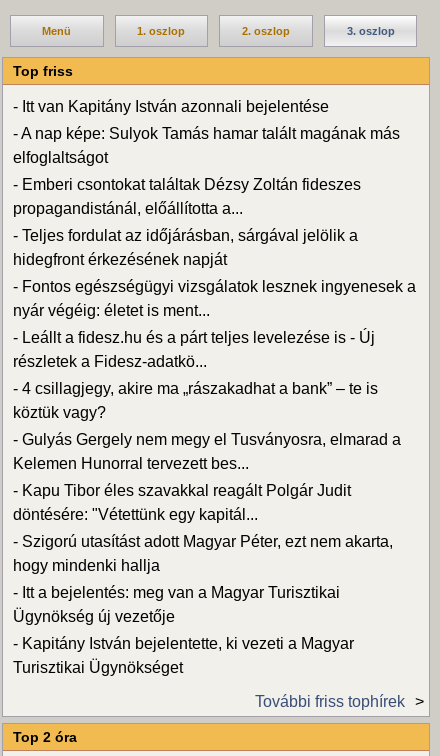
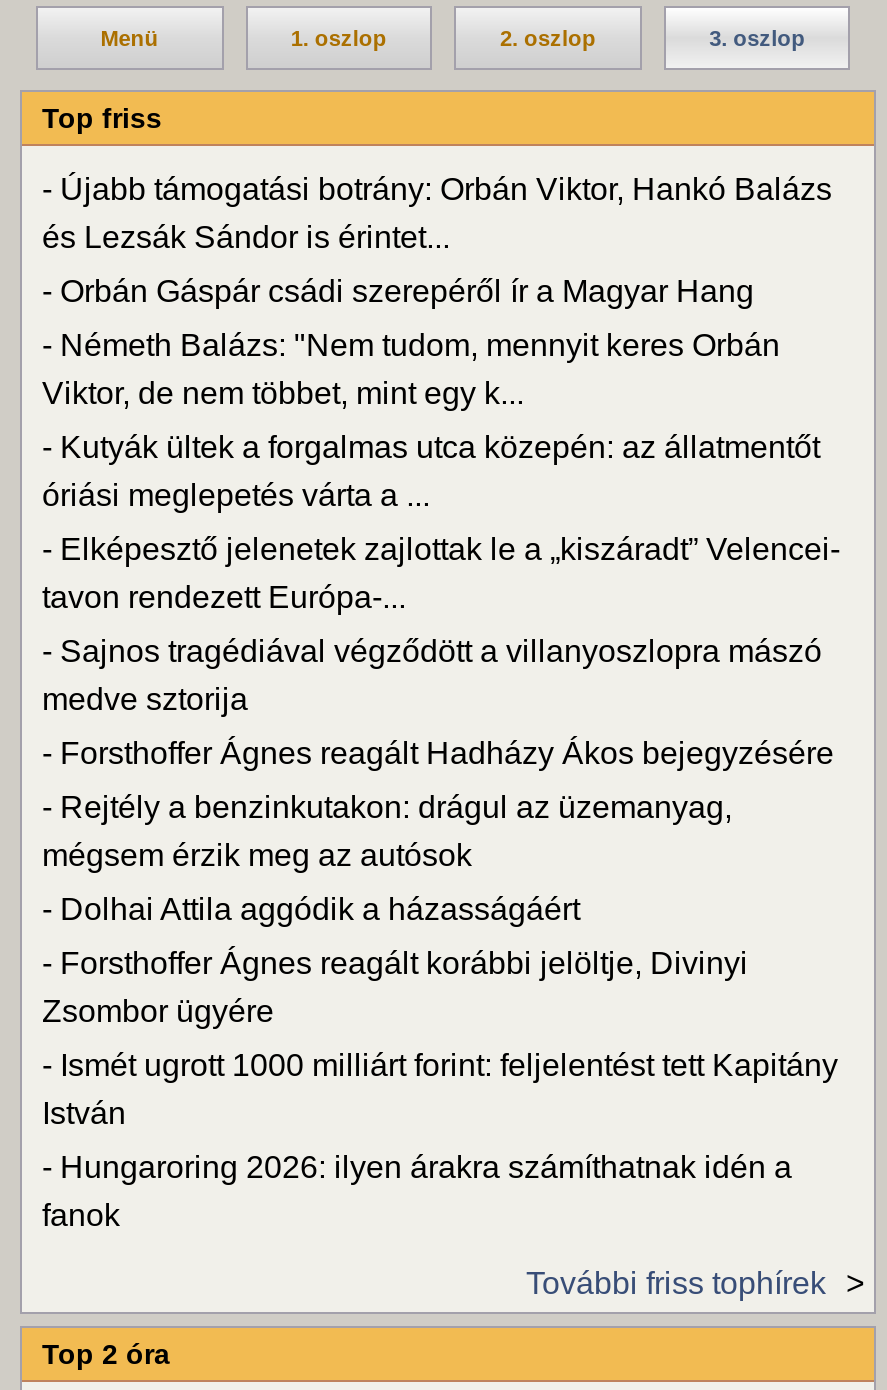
[13,98,329,115] - Itt van Kapitány István azonnali bejelentése -> [42,172,832,254] - Újabb támogatási botrány: Orbán Viktor, Hankó Balázs | és Lezsák Sándor is érintet...
[13,125,400,166] - A nap képe: Sulyok Tamás hamar talált magának más | elfoglaltságot -> [42,274,754,308] - Orbán Gáspár csádi szerepéről ír a Magyar Hang
[13,176,361,217] - Emberi csontokat találtak Dézsy Zoltán fideszes | propagandistánál, előállította a... -> [42,328,780,410] - Németh Balázs: "Nem tudom, mennyit keres Orbán | Viktor, de nem többet, mint egy k...
[13,227,358,268] - Teljes fordulat az időjárásban, sárgával jelölik a | hidegfront érkezésének napját -> [42,430,820,512] - Kutyák ültek a forgalmas utca közepén: az állatmentőt | óriási meglepetés várta a ...
[13,278,416,319] - Fontos egészségügyi vizsgálatok lesznek ingyenesek a | nyár végéig: életet is ment... -> [42,532,840,614] - Elképesztő jelenetek zajlottak le a „kiszáradt” Velencei- | tavon rendezett Európa-...
[13,329,375,370] - Leállt a fidesz.hu és a párt teljes levelezése is - Új | részletek a Fidesz-adatkö... -> [42,634,822,716] - Sajnos tragédiával végződött a villanyoszlopra mászó | medve sztorija
[13,380,378,421] - 4 csillagjegy, akire ma „rászakadhat a bank” – te is | köztük vagy? -> [42,736,834,770] - Forsthoffer Ágnes reagált Hadházy Ákos bejegyzésére
[13,431,401,472] - Gulyás Gergely nem megy el Tusványosra, elmarad a | Kelemen Hunorral tervezett bes... -> [42,790,732,872] - Rejtély a benzinkutakon: drágul az üzemanyag, | mégsem érzik meg az autósok
[13,482,351,523] - Kapu Tibor éles szavakkal reagált Polgár Judit | döntésére: "Vétettünk egy kapitál... -> [42,892,580,926] - Dolhai Attila aggódik a házasságáért
[13,533,393,574] - Szigorú utasítást adott Magyar Péter, ezt nem akarta, | hogy mindenki hallja -> [42,946,748,1028] - Forsthoffer Ágnes reagált korábbi jelöltje, Divinyi | Zsombor ügyére
[13,584,340,625] - Itt a bejelentés: meg van a Magyar Turisztikai | Ügynökség új vezetője -> [42,1048,838,1130] - Ismét ugrott 1000 milliárt forint: feljelentést tett Kapitány | István
[13,635,354,676] - Kapitány István bejelentette, ki vezeti a Magyar | Turisztikai Ügynökséget -> [42,1150,792,1232] - Hungaroring 2026: ilyen árakra számíthatnak idén a | fanok

